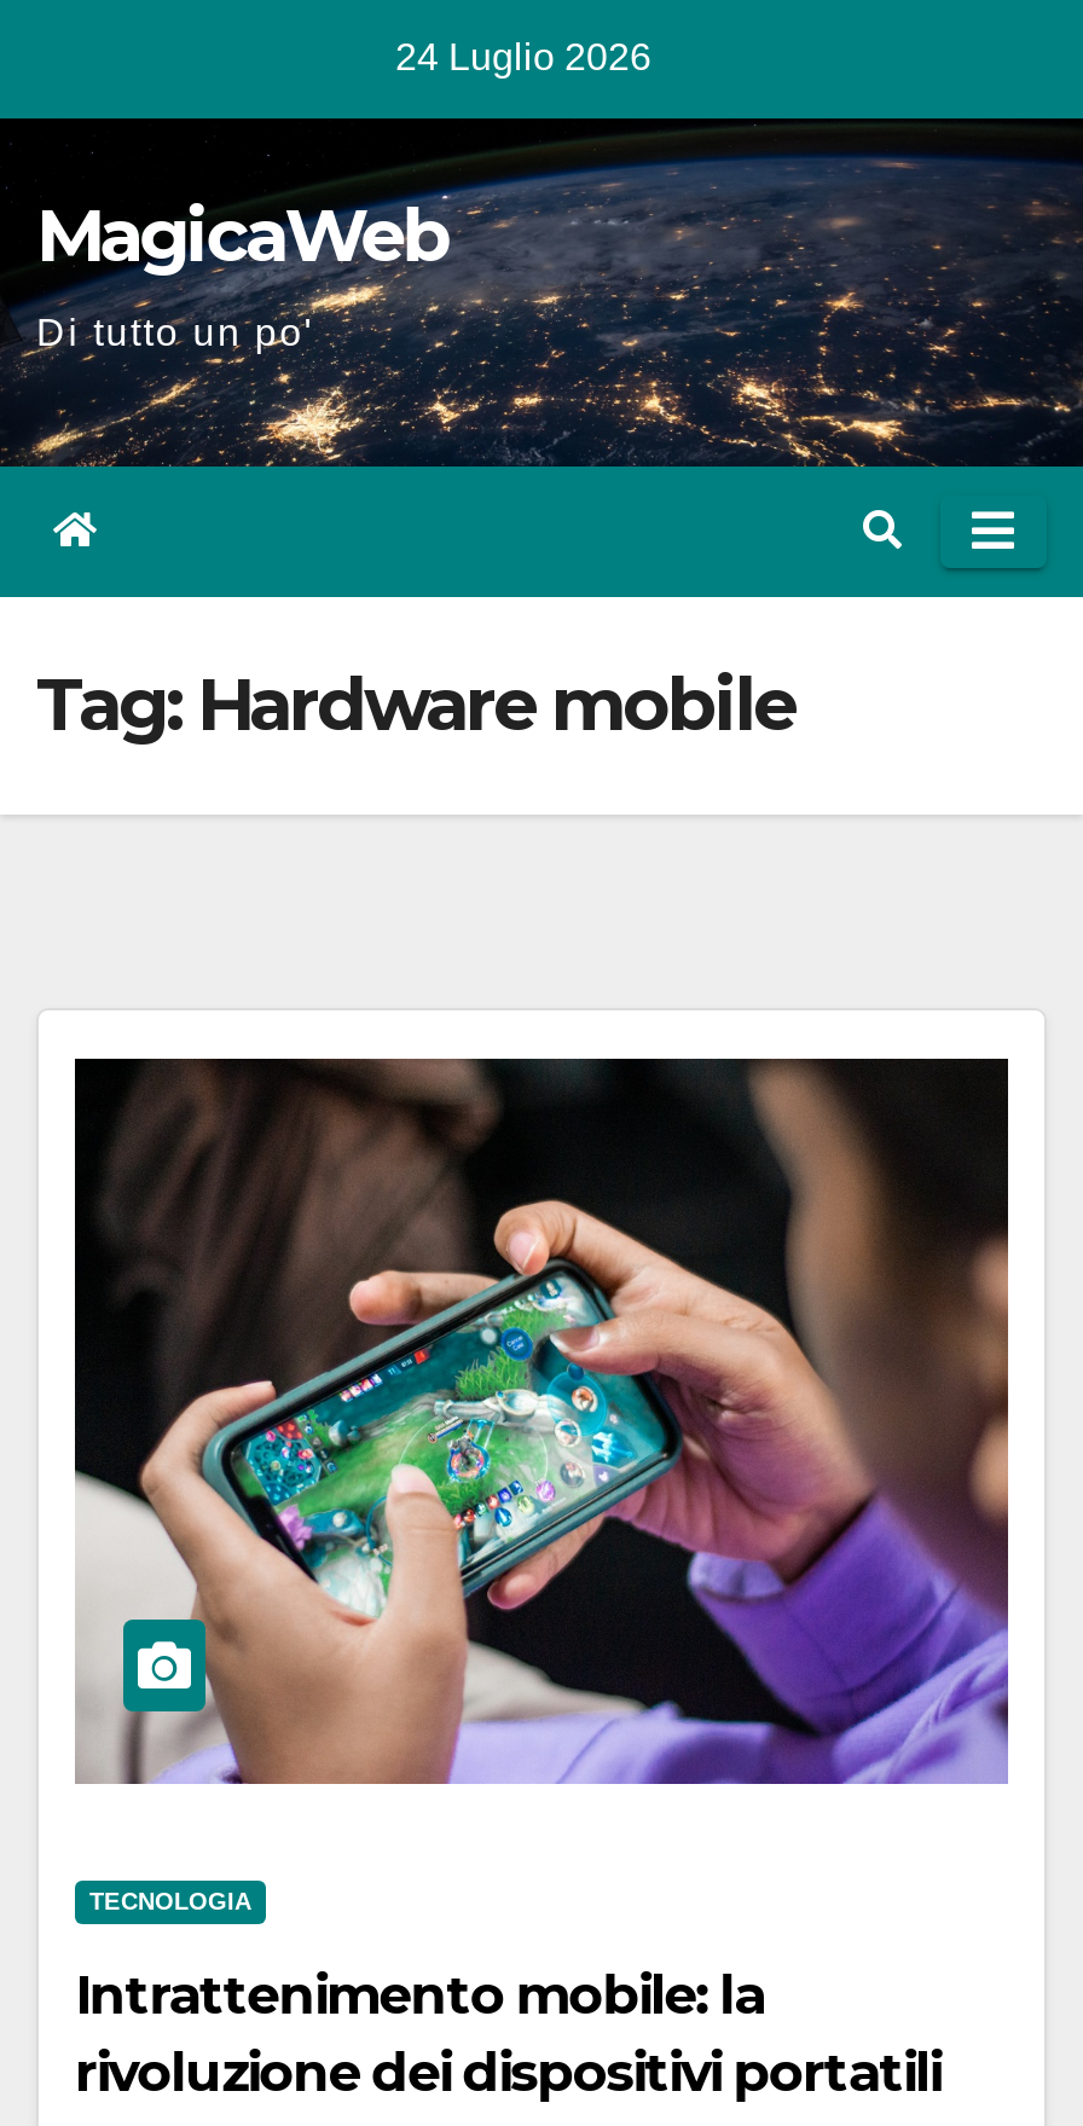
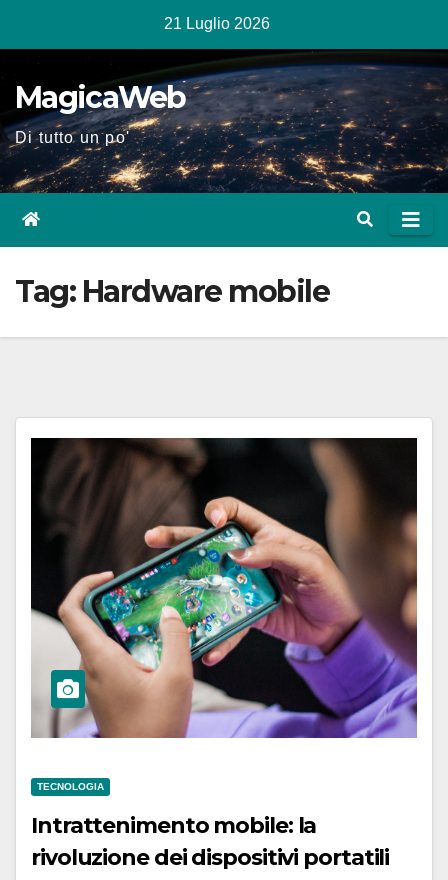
[395,36,651,77] 24 Luglio 2026 -> [163,15,269,32] 21 Luglio 2026

